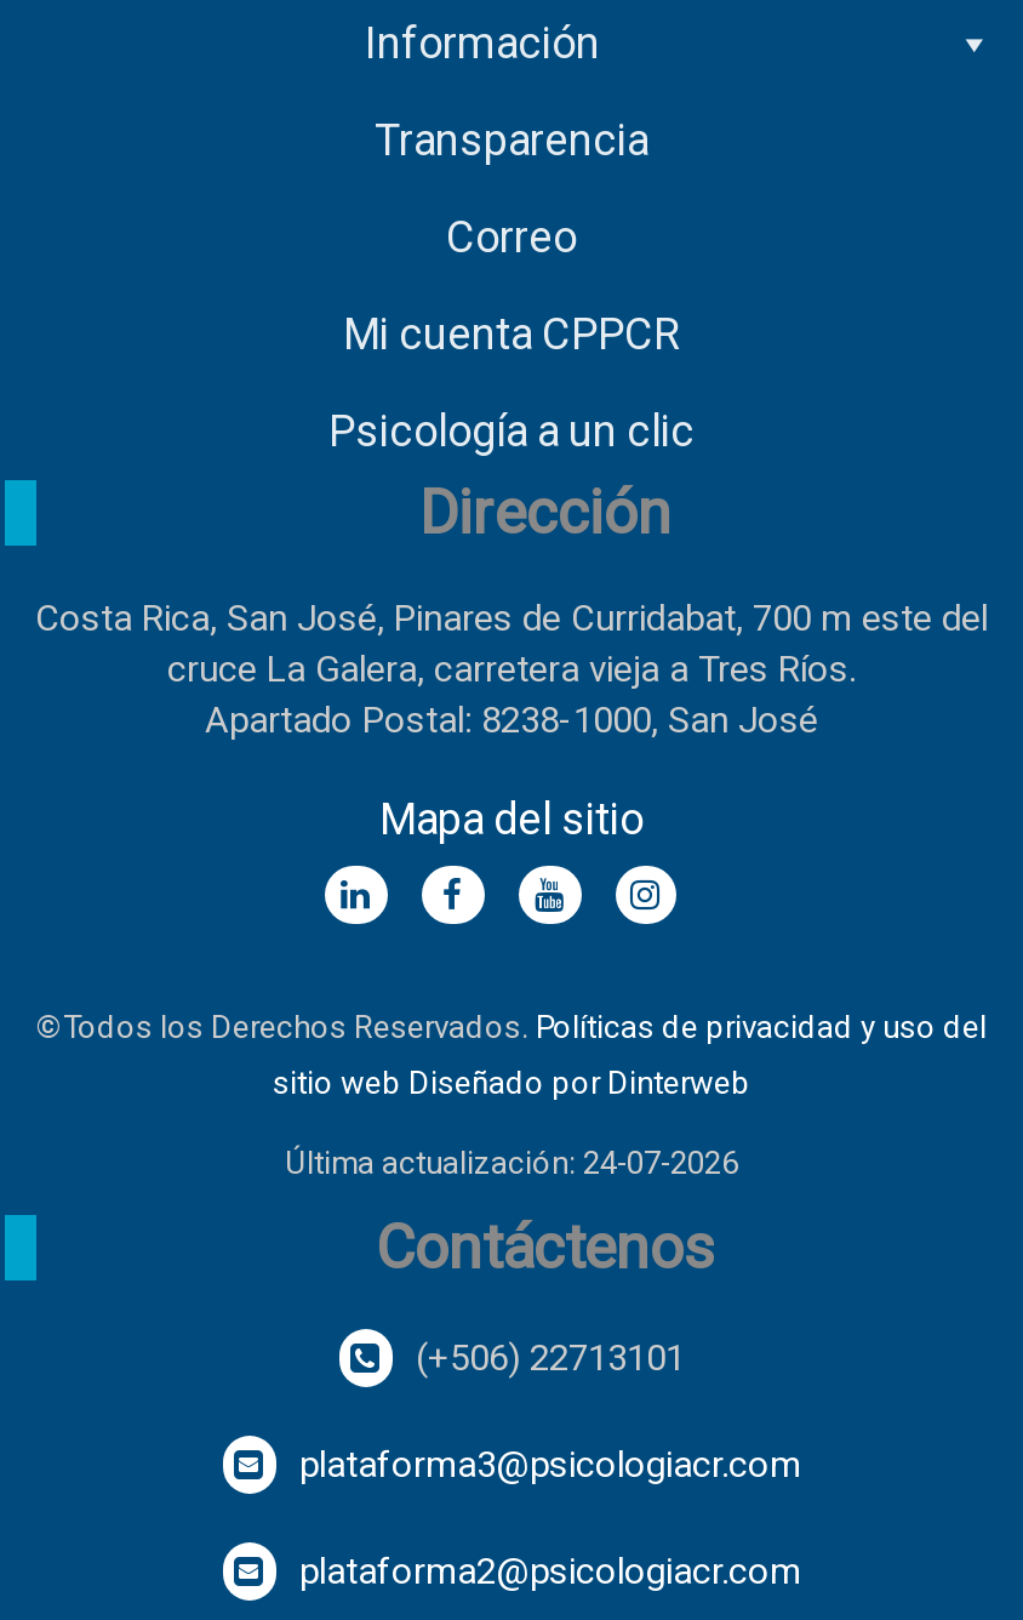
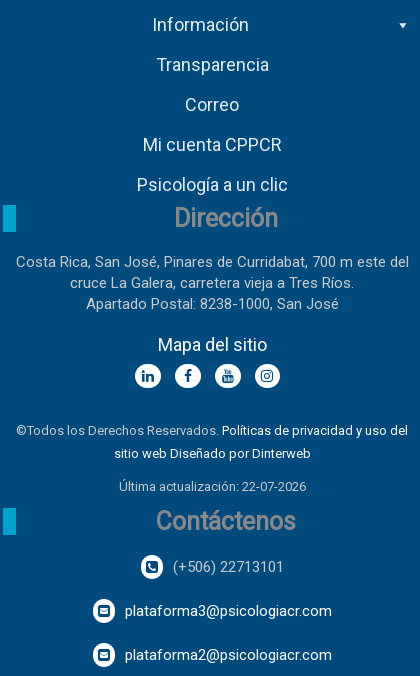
[285,1145,738,1181] Última actualización: 24-07-2026 -> [118,479,305,494] Última actualización: 22-07-2026

